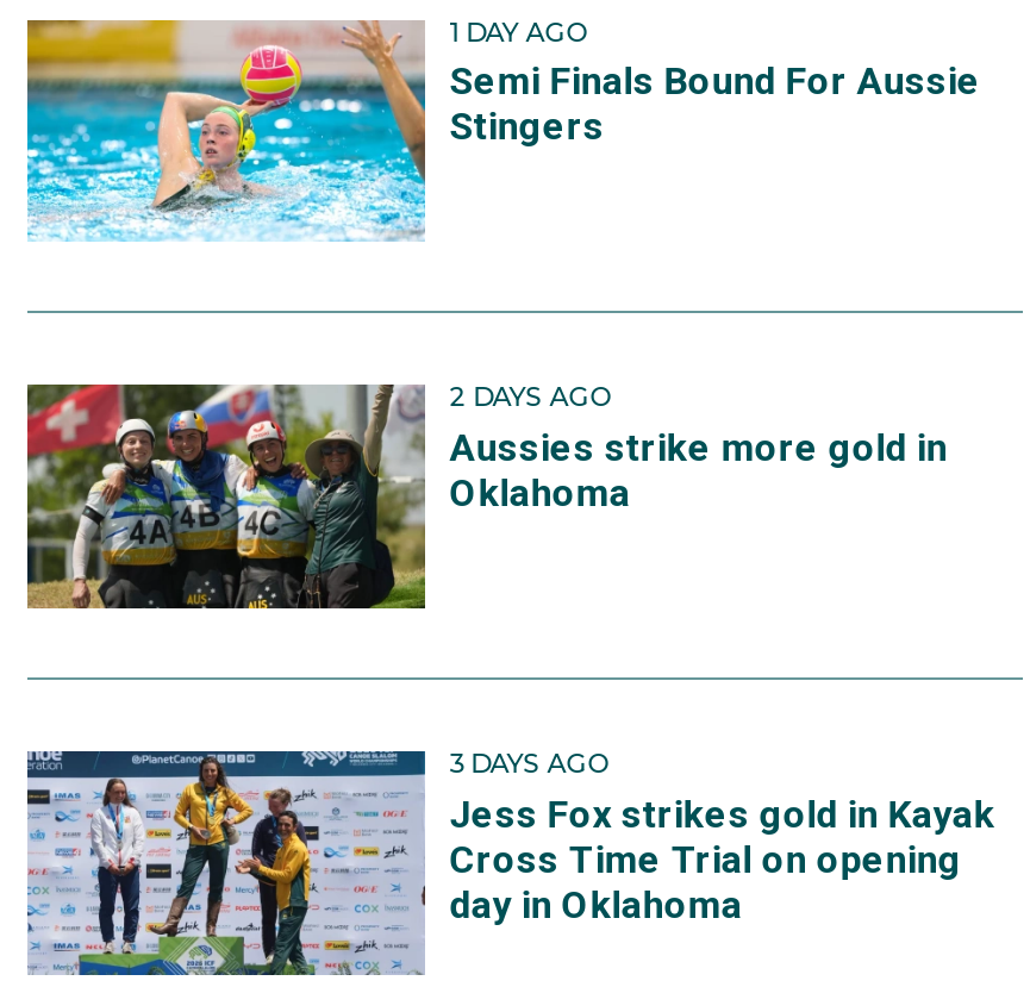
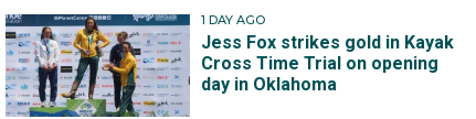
[25,17,980,243] [image] | Semi Finals Bound For Aussie | Stingers -> none
[25,381,947,612] [image] | 2 DAYS AGO | Aussies strike more gold in | Oklahoma -> none
[449,747,609,780] 3 DAYS AGO -> none

